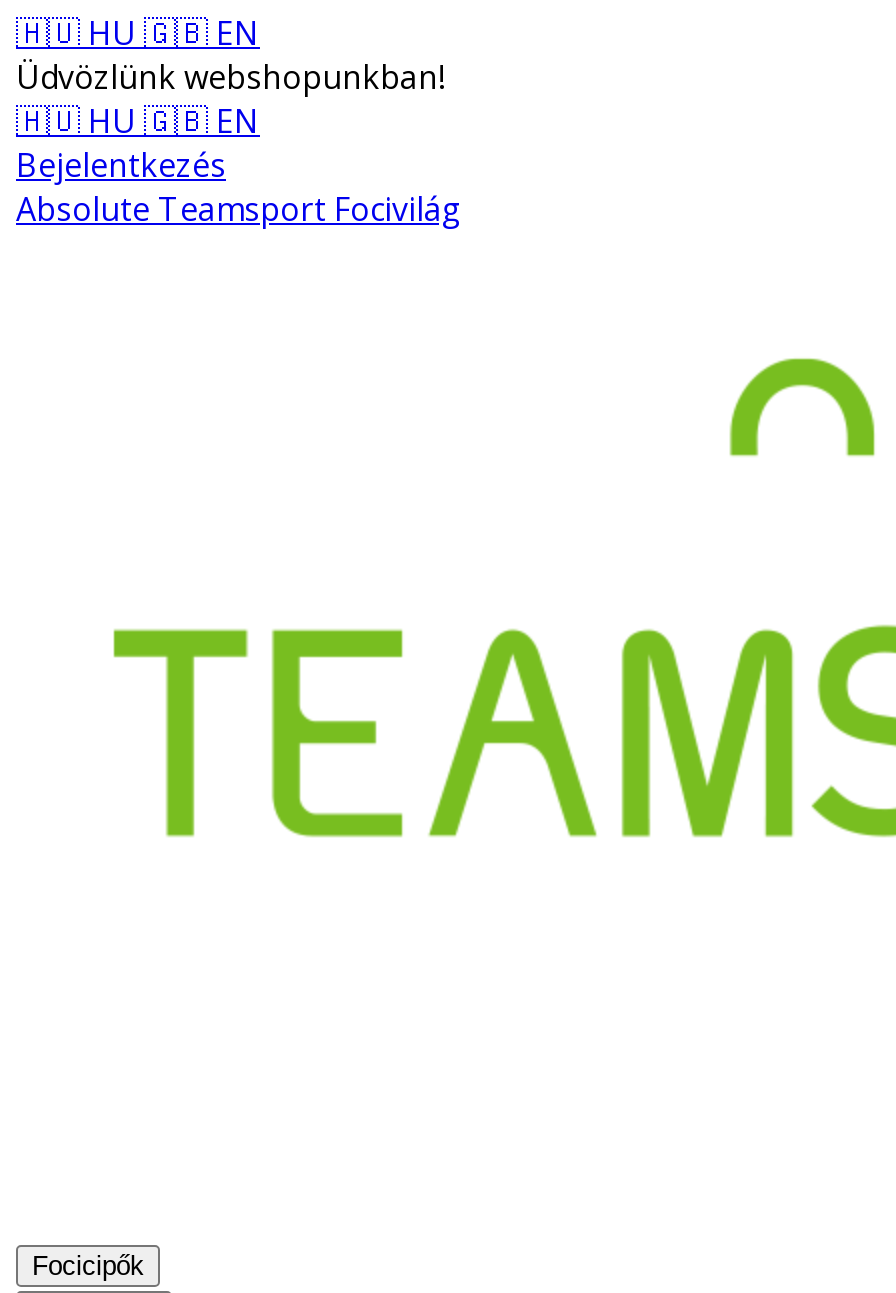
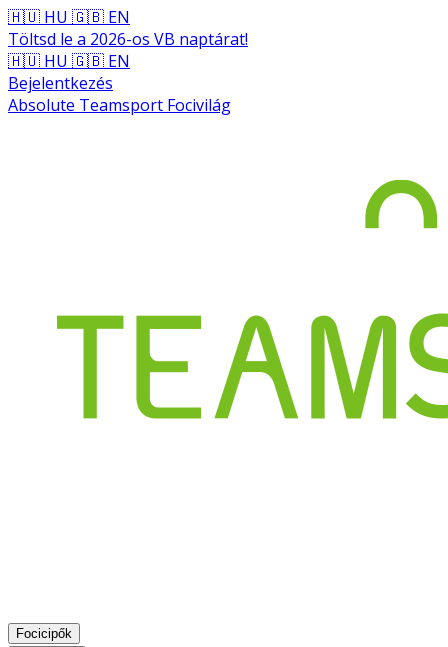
[16,55,444,99] Üdvözlünk webshopunkban! -> [8,28,248,50] Töltsd le a 2026-os VB naptárat!

